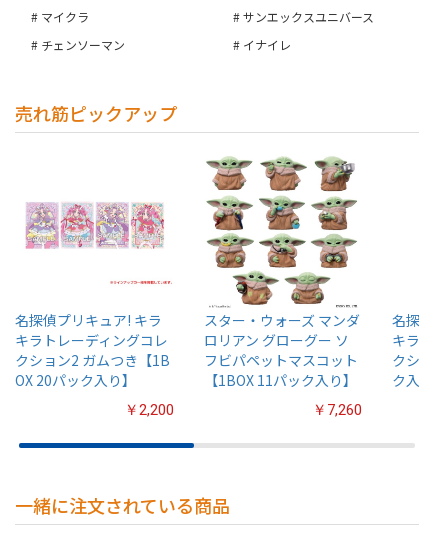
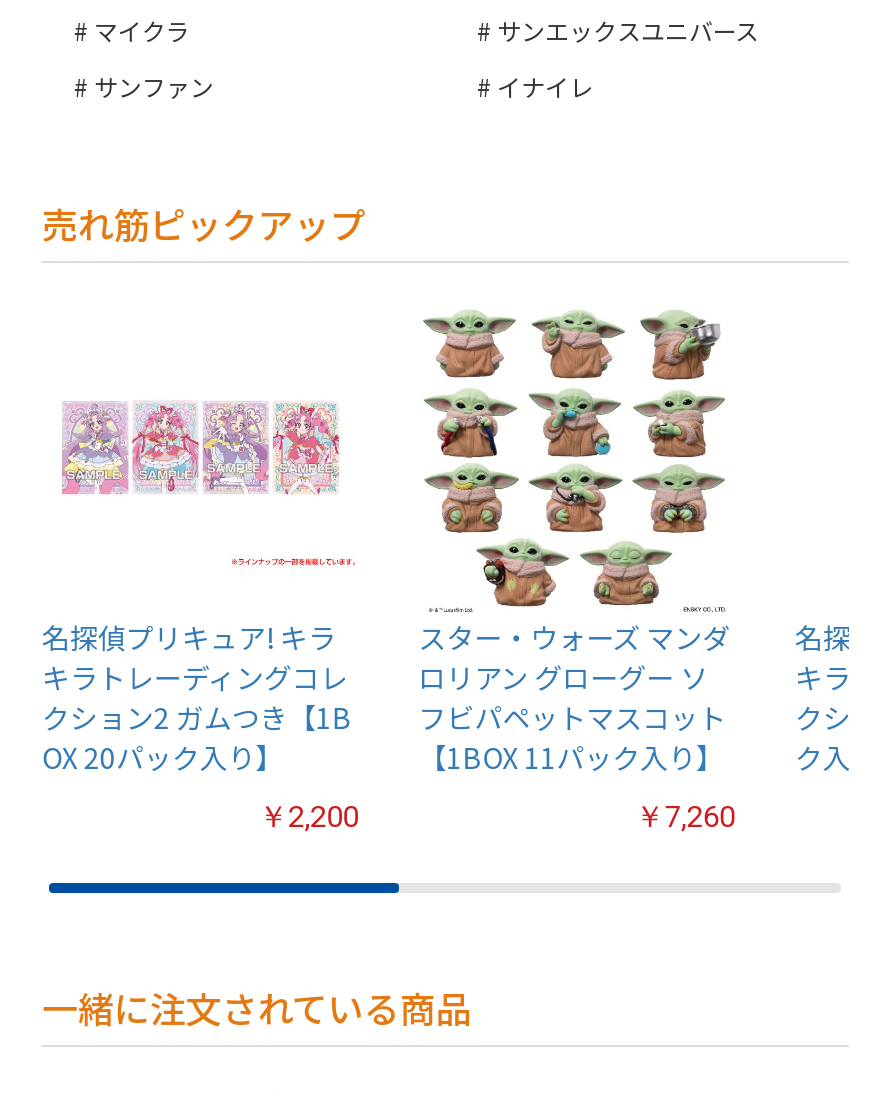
[41,36,125,53] チェンソーマン -> [94,70,214,104] サンファン

